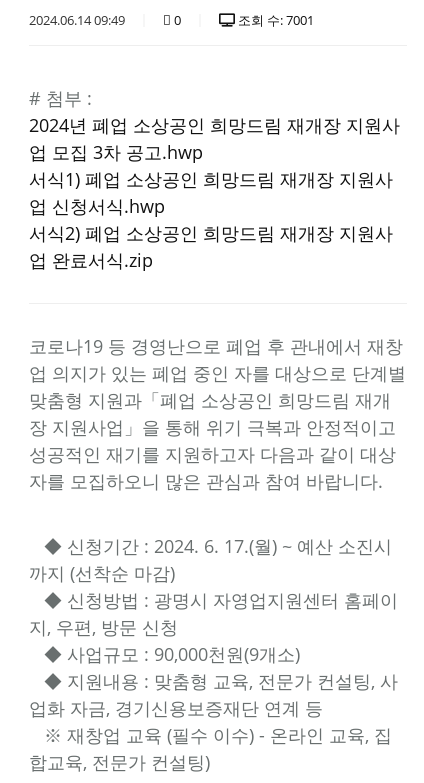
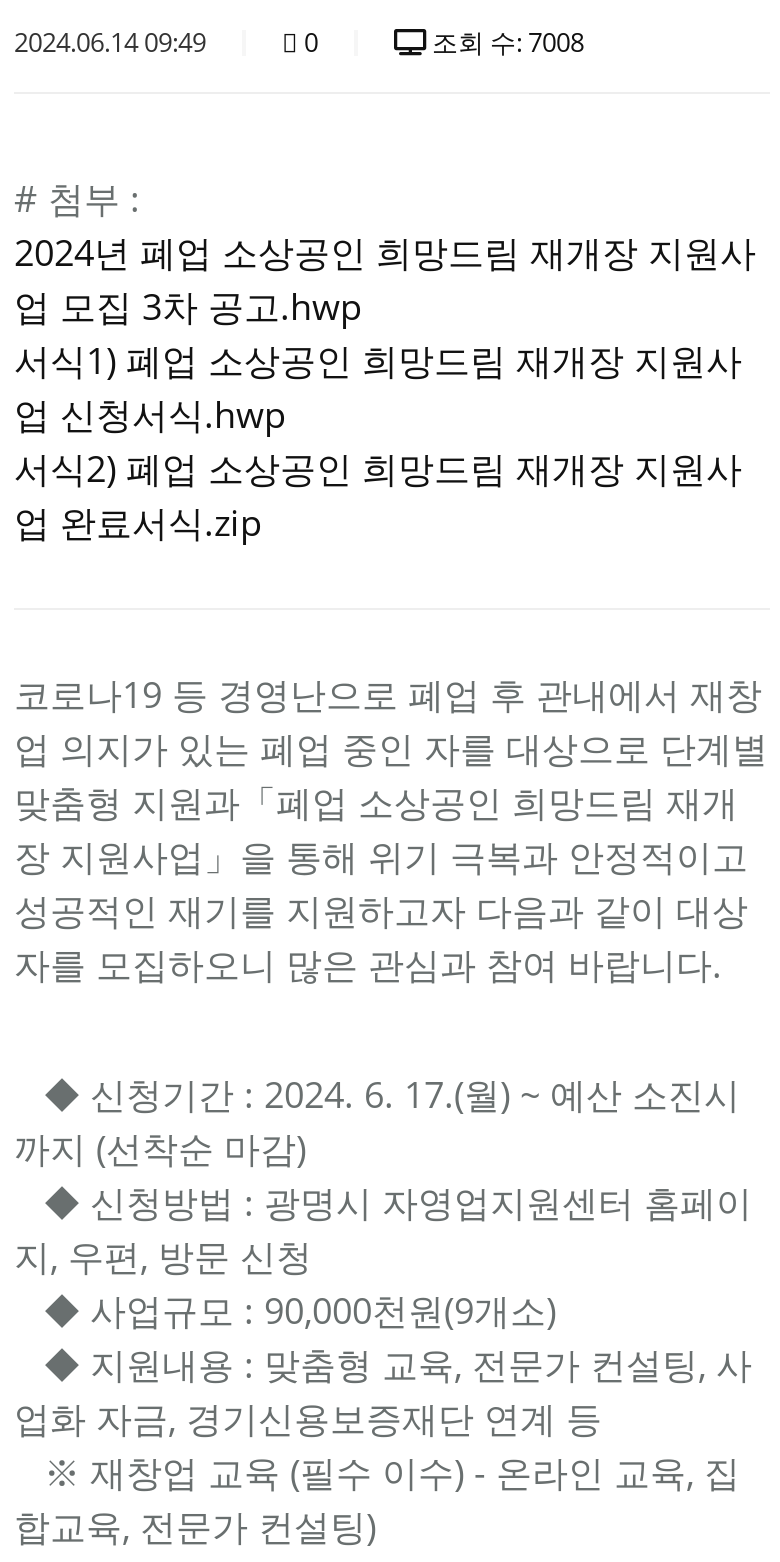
[238,11,314,29] 조회 수: 7001 -> [432,24,584,60] 조회 수: 7008

